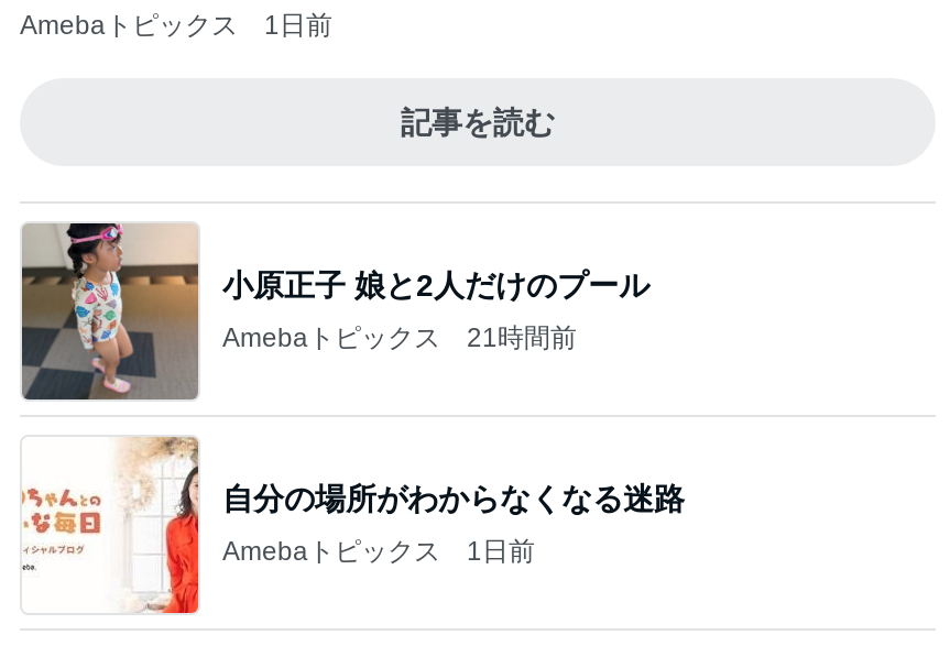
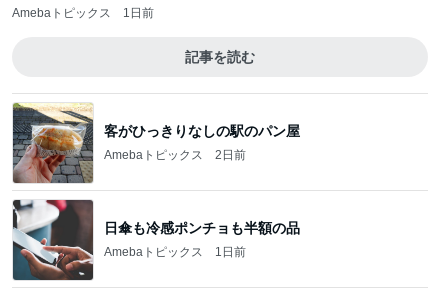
[20,221,649,402] [image] | 小原正子 娘と2人だけのプール -> [13,103,300,184] [image] | 客がひっきりなしの駅のパン屋
[222,321,577,352] Amebaトピックス 21時間前 -> [104,147,246,161] Amebaトピックス 2日前
[20,435,685,615] [image] | 自分の場所がわからなくなる迷路 -> [12,199,300,281] [image] | 日傘も冷感ポンチョも半額の品

